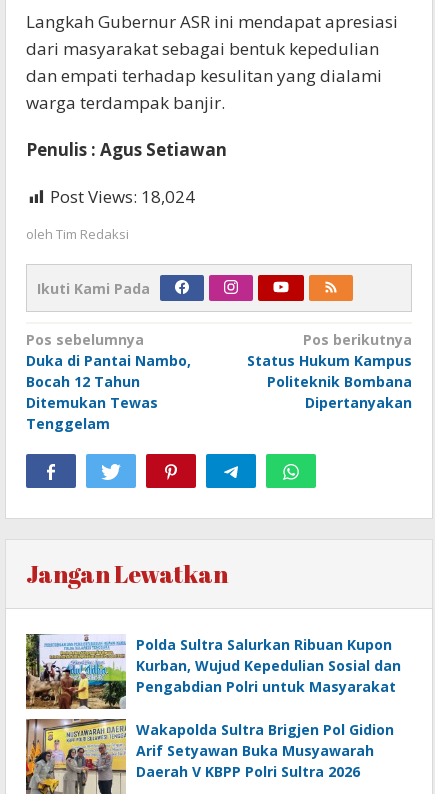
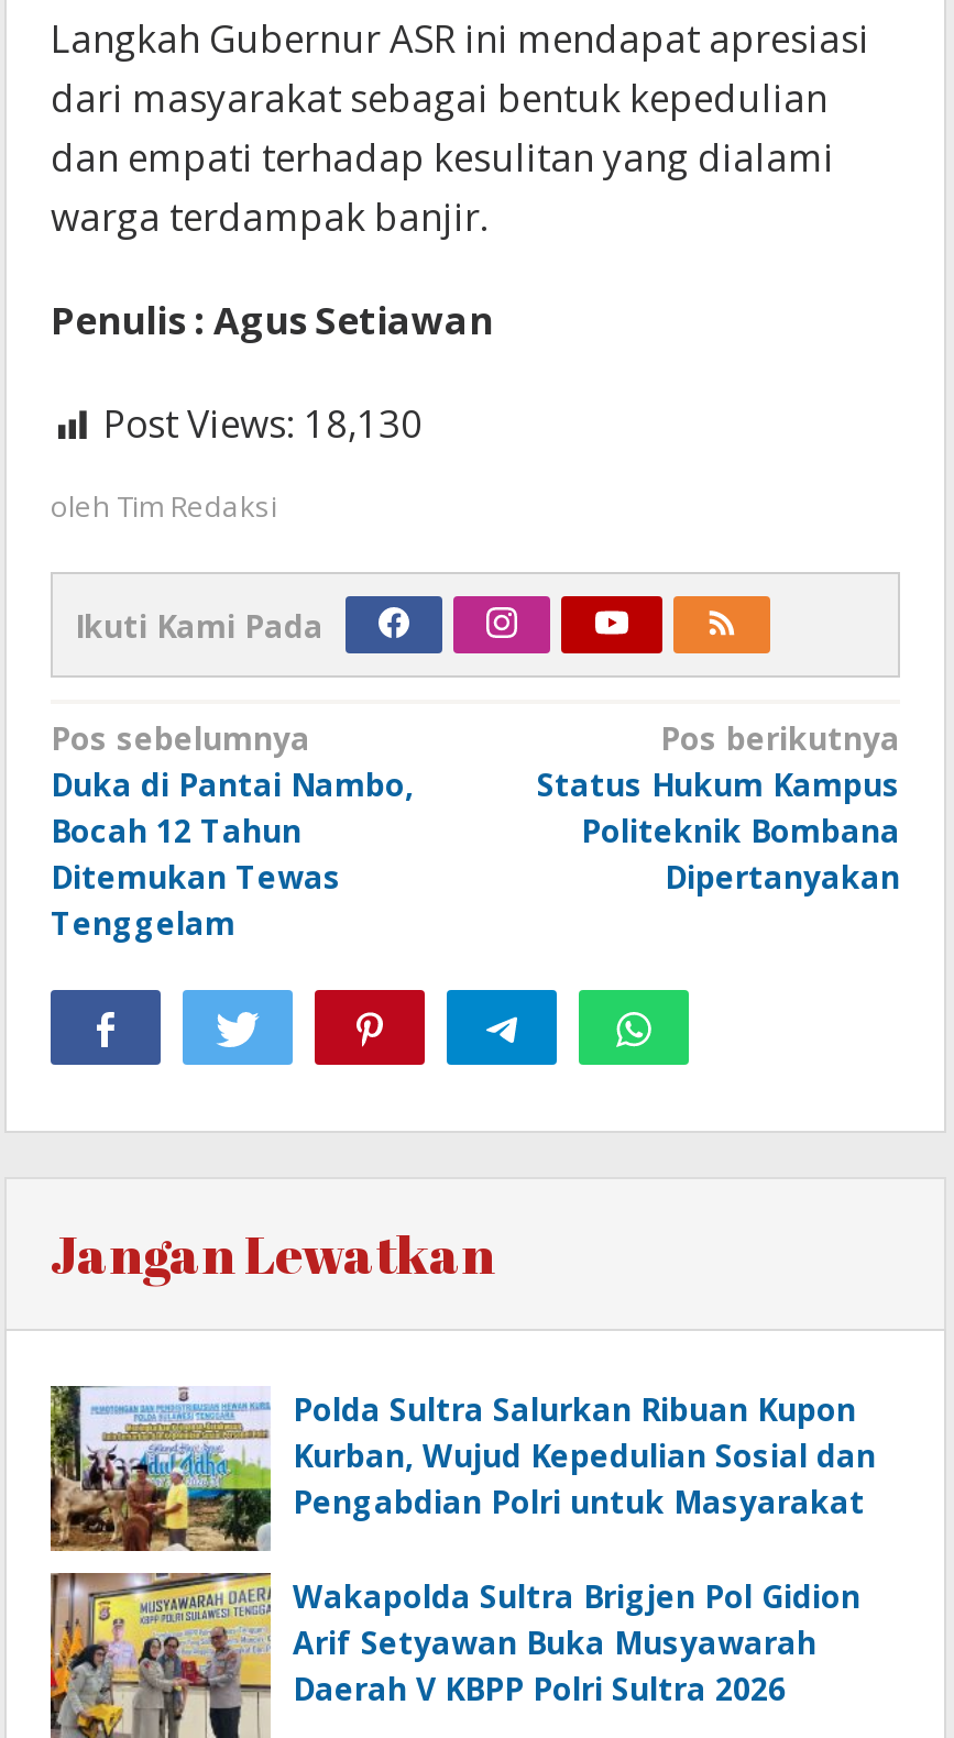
[50,185,195,208] Post Views: 18,024 -> [103,399,423,450] Post Views: 18,130

